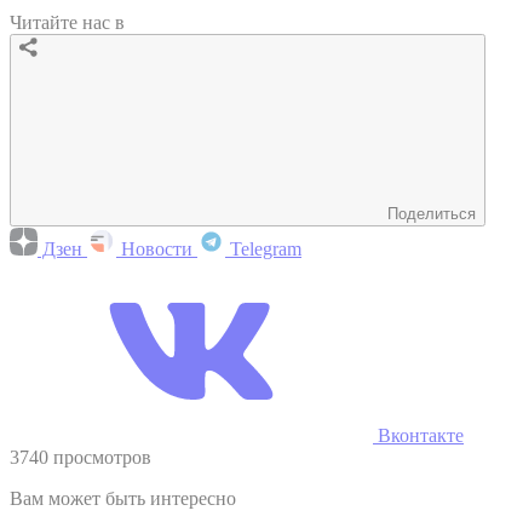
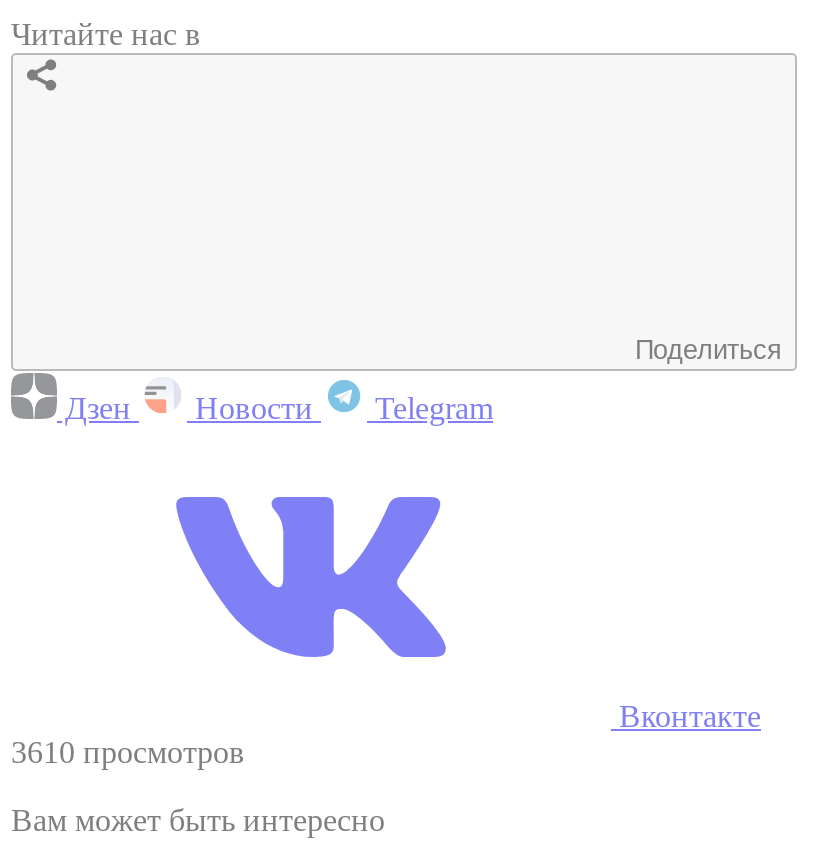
[10,446,151,467] 3740 просмотров -> [11,734,245,768] 3610 просмотров

